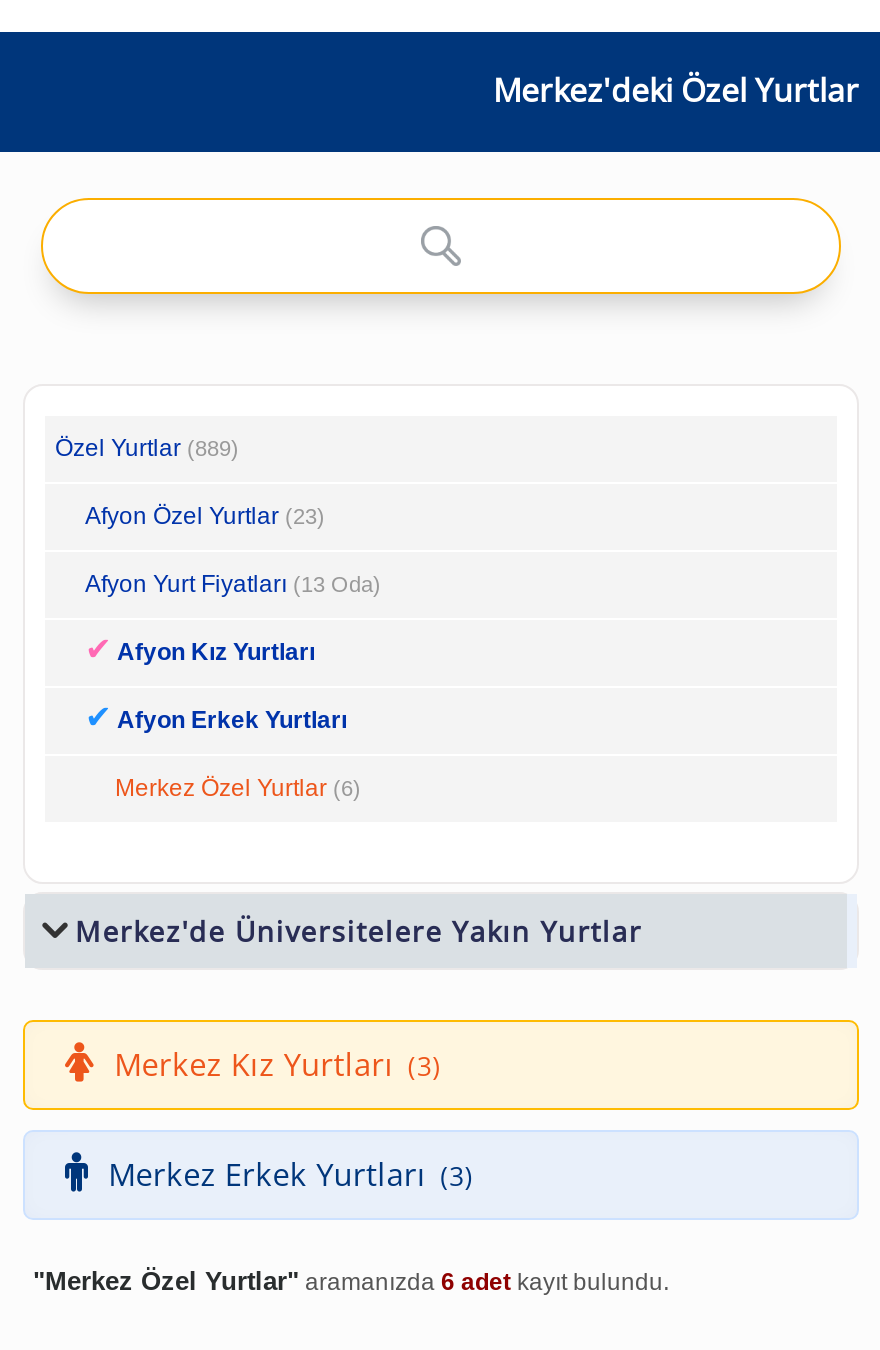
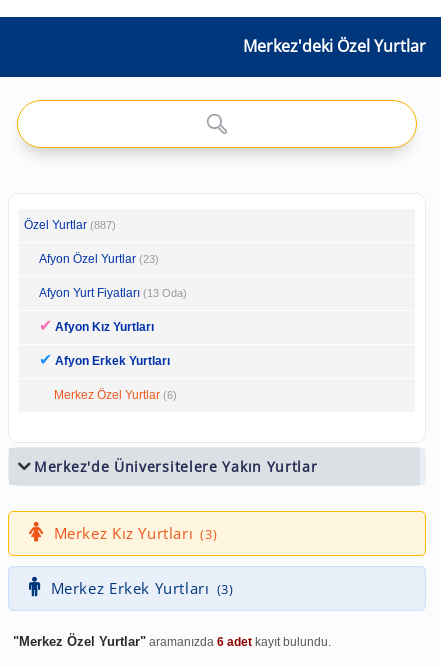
[55,434,239,462] Özel Yurtlar (889) -> [24,218,116,232] Özel Yurtlar (887)

